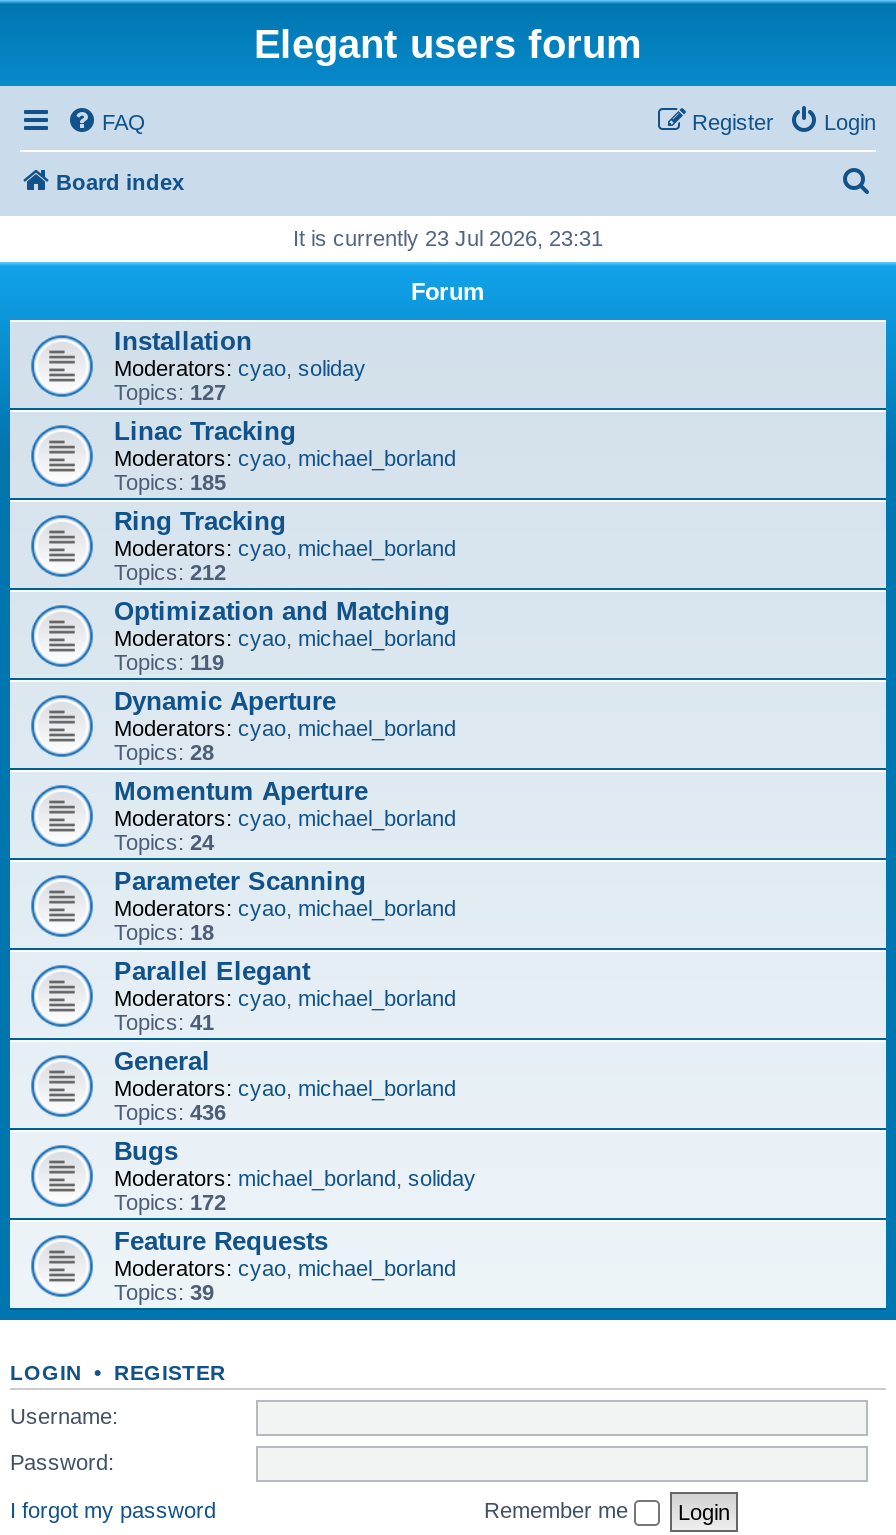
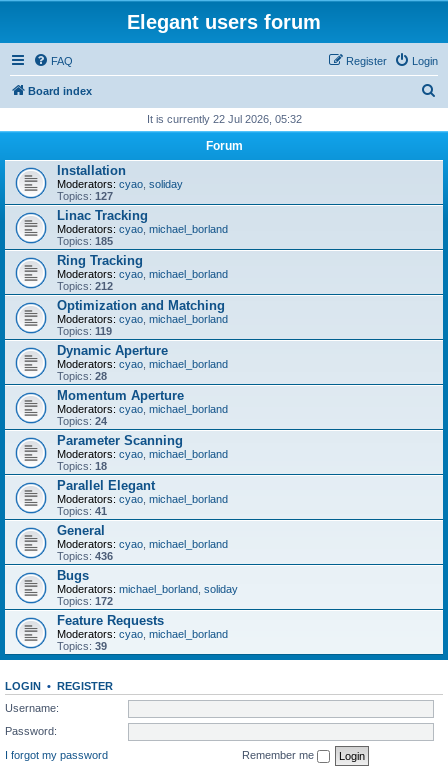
[293,226,603,250] It is currently 23 Jul 2026, 23:31 -> [146,113,301,125] It is currently 22 Jul 2026, 05:32

